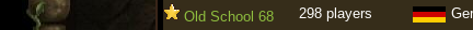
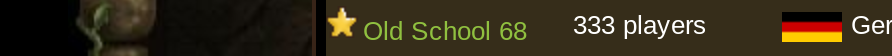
[183,5,372,25] Old School 68 298 players -> [363,10,707,46] Old School 68 333 players

